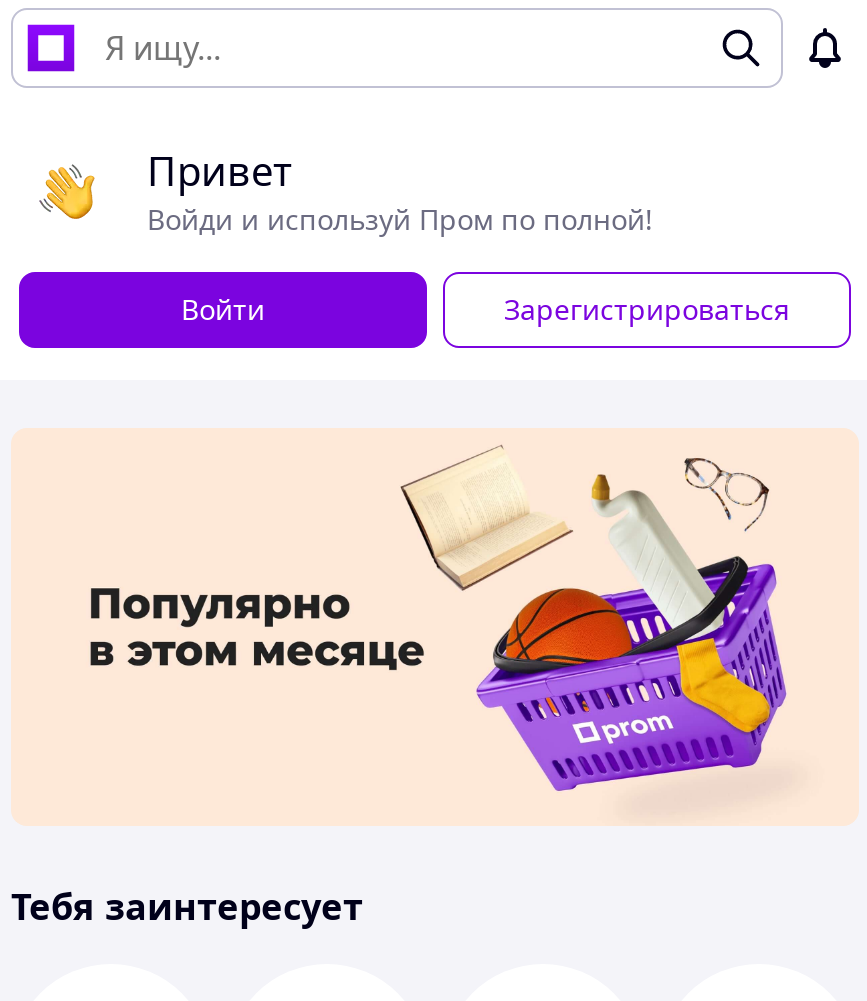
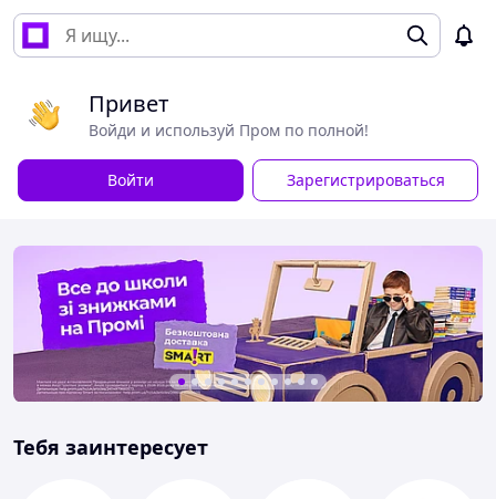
[13,430,857,824] [image] -> [12,246,484,403] [image]

